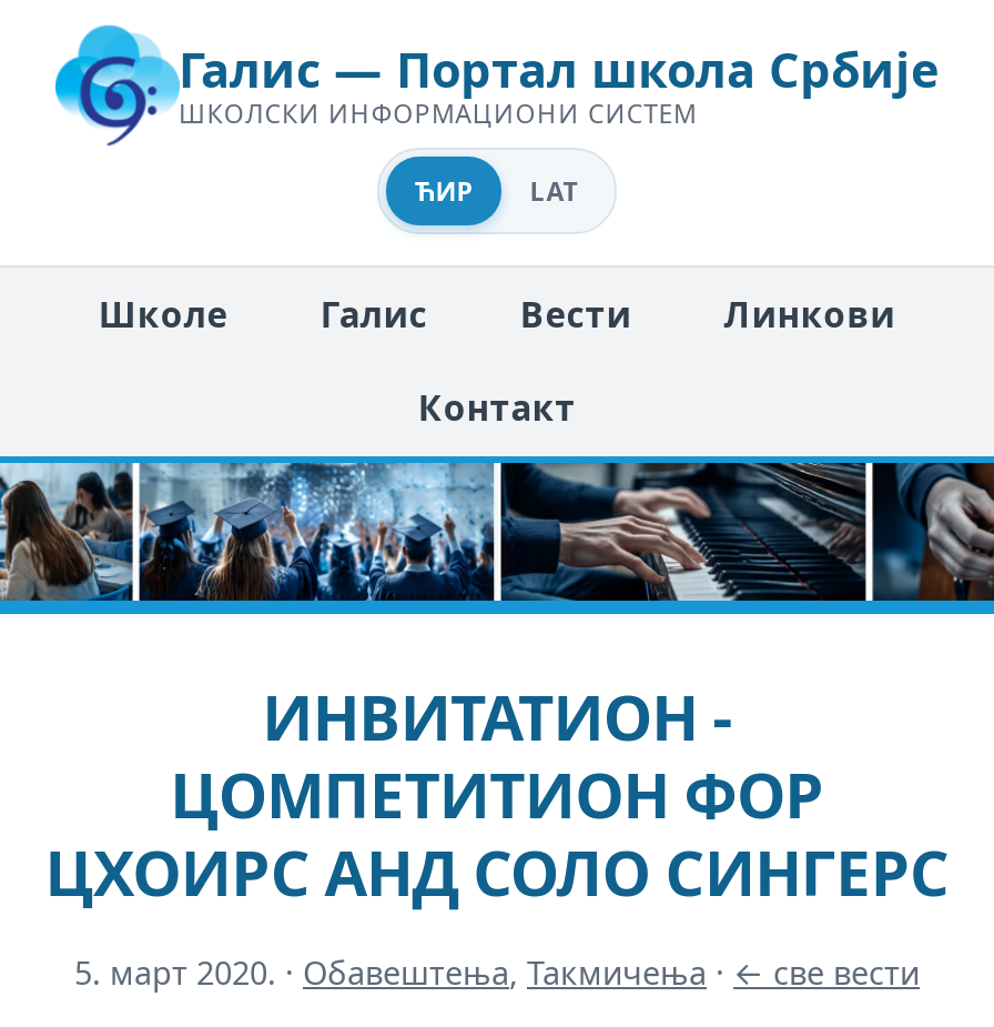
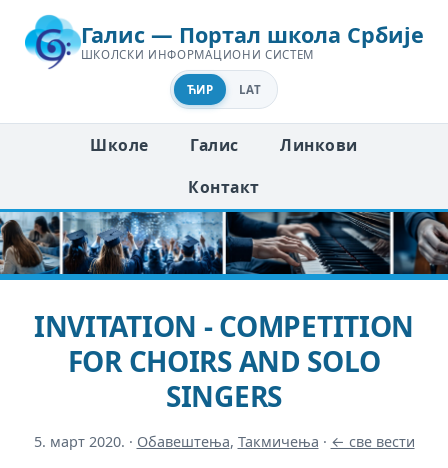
[520,289,632,338] Вести -> none
[45,674,949,914] ИНВИТАТИОН - | ЦОМПЕТИТИОН ФОР | ЦХОИРС АНД СОЛО СИНГЕРС -> [34,307,414,415] INVITATION - COMPETITION | FOR CHOIRS AND SOLO | SINGERS

